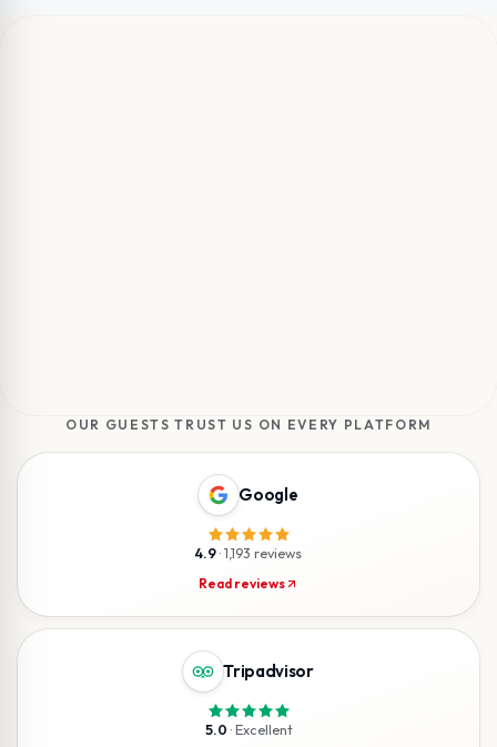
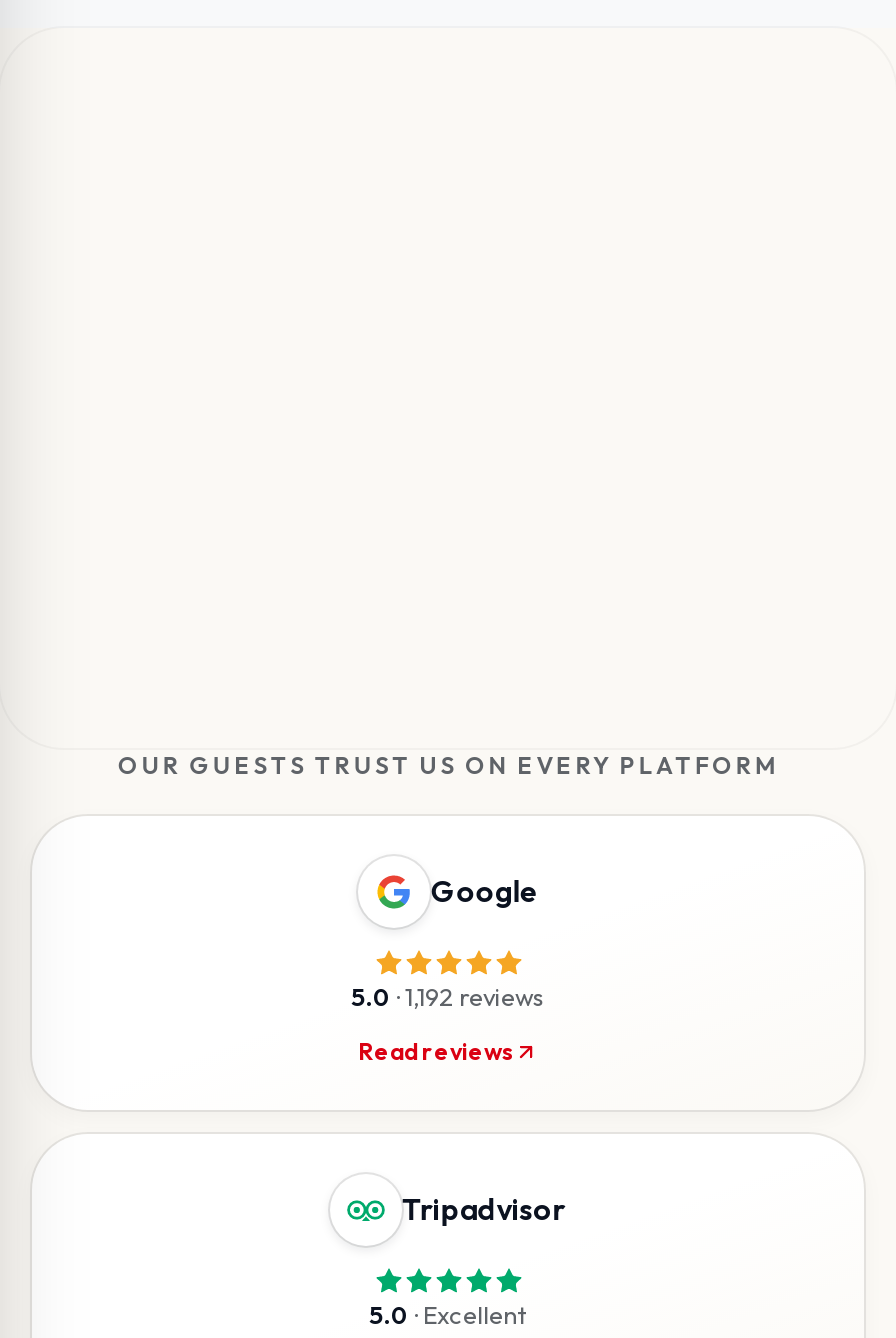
[195,544,302,561] 4.9 · 1,193 reviews -> [351,979,545,1011] 5.0 · 1,192 reviews

